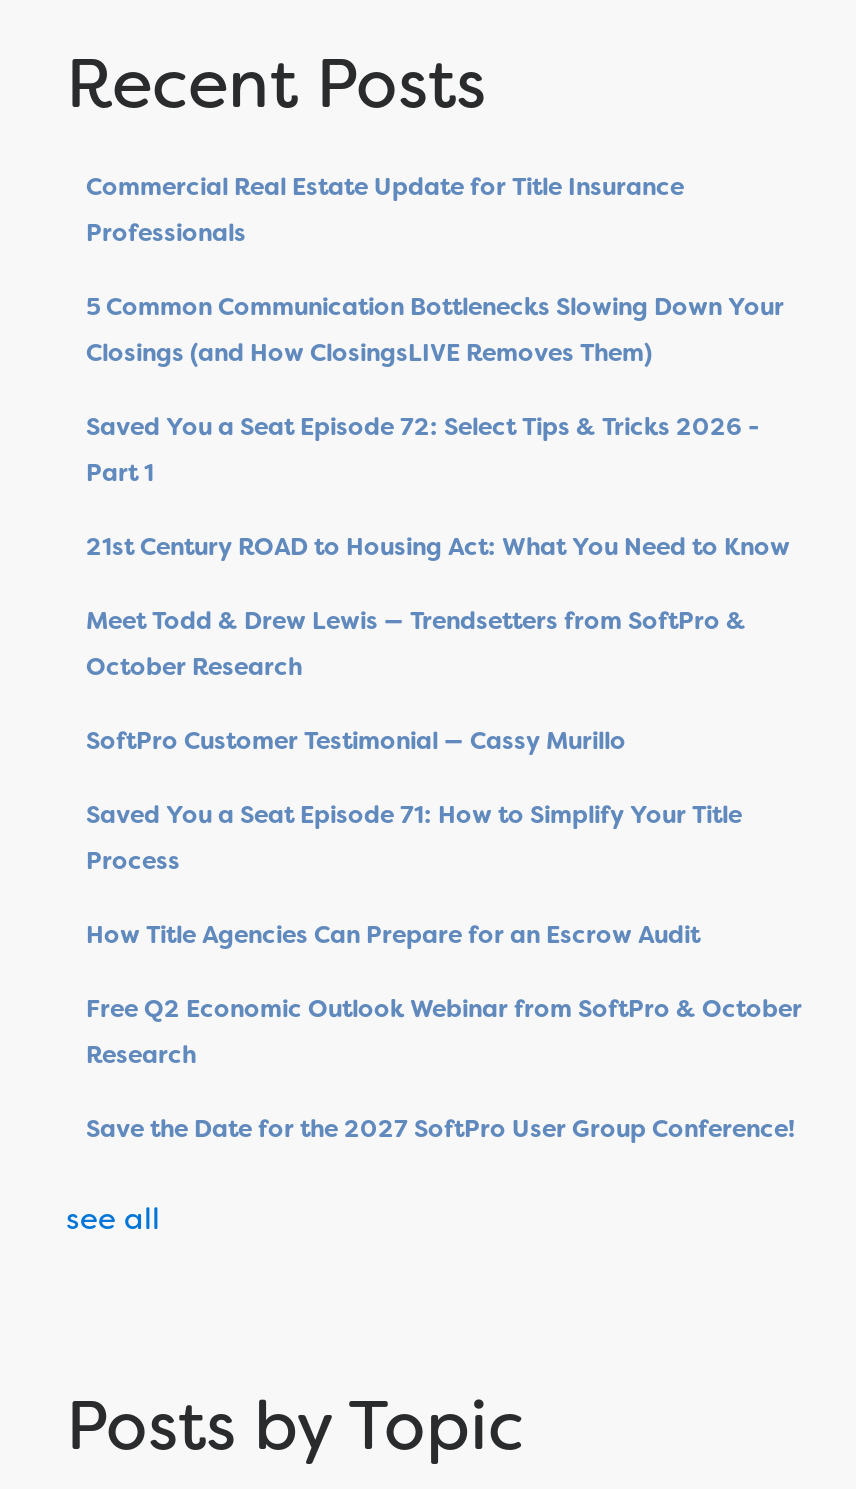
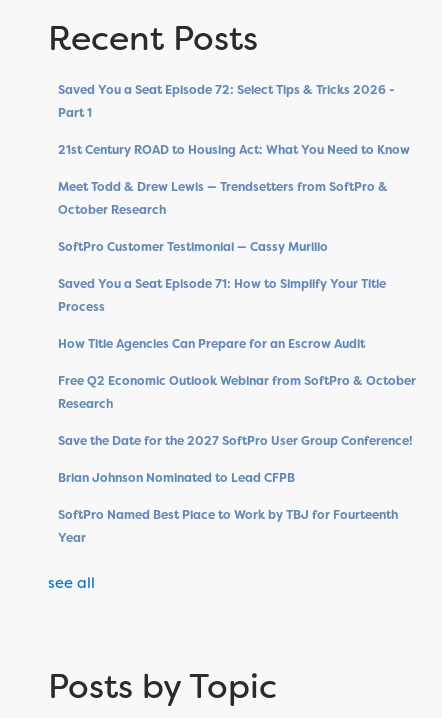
[86,170,784,368] Commercial Real Estate Update for Title Insurance | Professionals | 5 Common Communication Bottlenecks Slowing Down Your | Closings (and How ClosingsLIVE Removes Them) -> none
moved [86,410,802,1144] -> [58,81,416,448]: Saved You a Seat Episode 72: Select Tips & Tricks 2026 - | Part 1 | 21st Century ROAD to Housing Act: What You Need to Know | ... | Research | Save the Date for the 2027 SoftPro User Group Conference!
none -> [58,469,398,545] Brian Johnson Nominated to Lead CFPB | SoftPro Named Best Place to Work by TBJ for Fourteenth | Year

